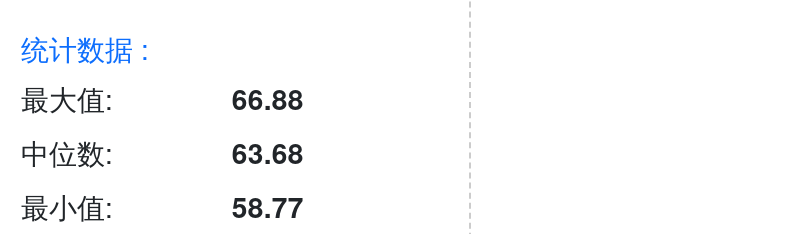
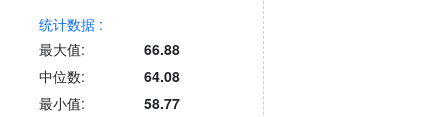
[232,132,304,172] 63.68 -> [144,66,180,86] 64.08

